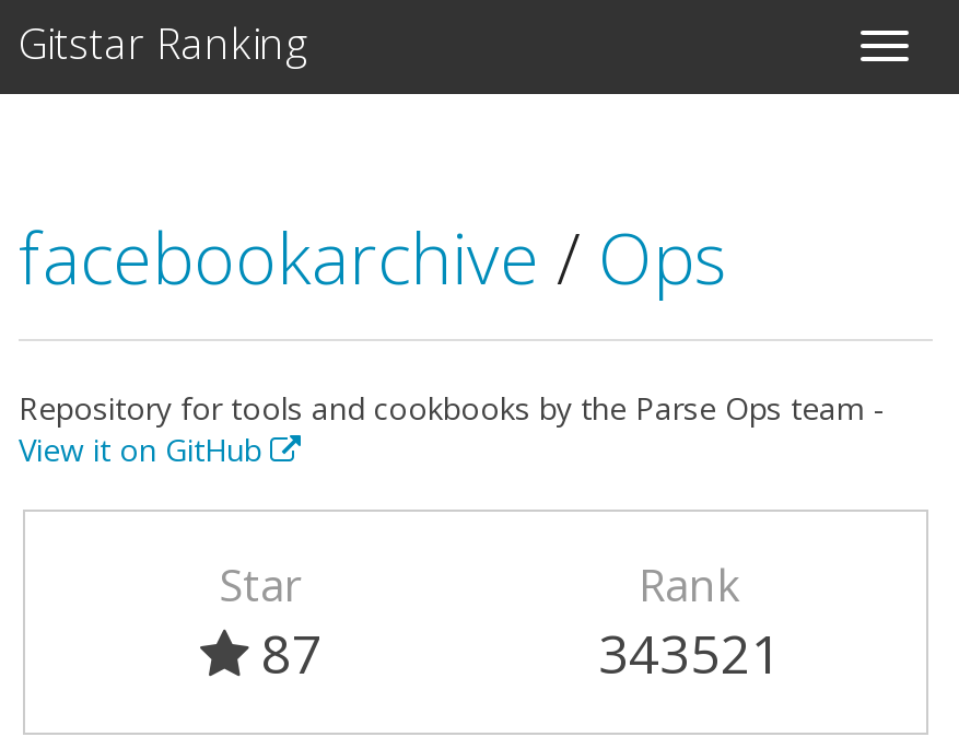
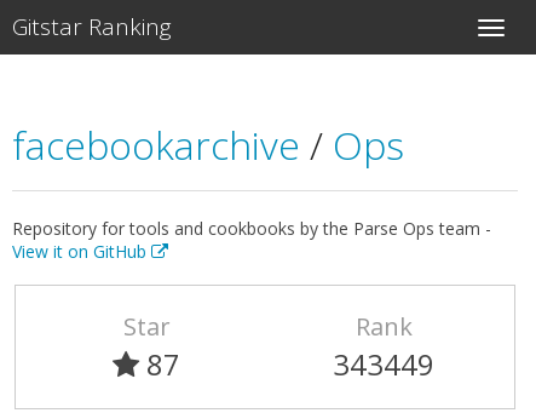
[598,617,782,689] 343521 -> [333,344,434,384] 343449

